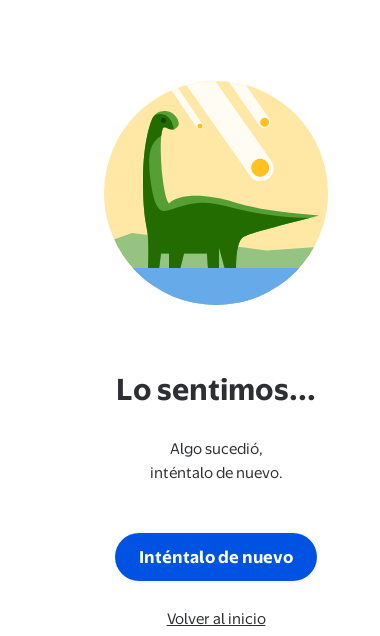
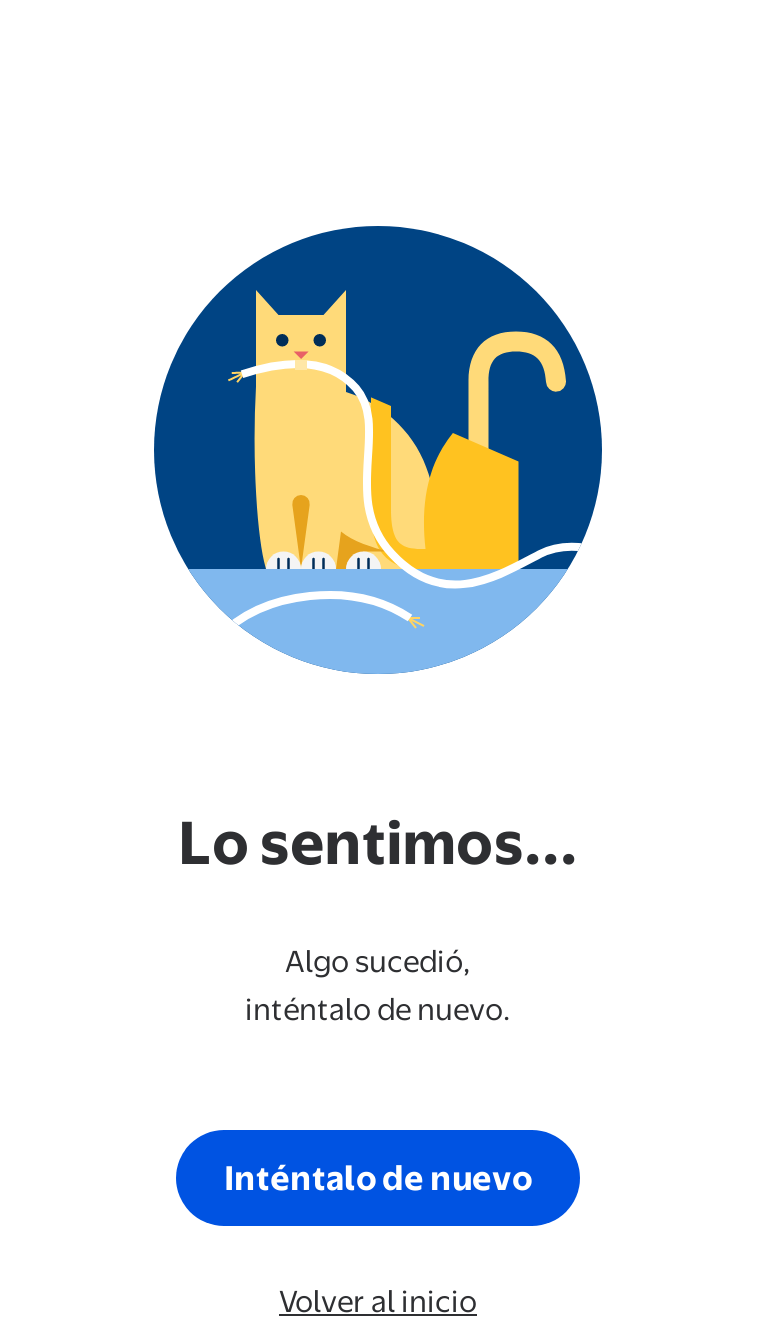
[104,81,328,282] [image] -> [152,224,604,630] [image]

